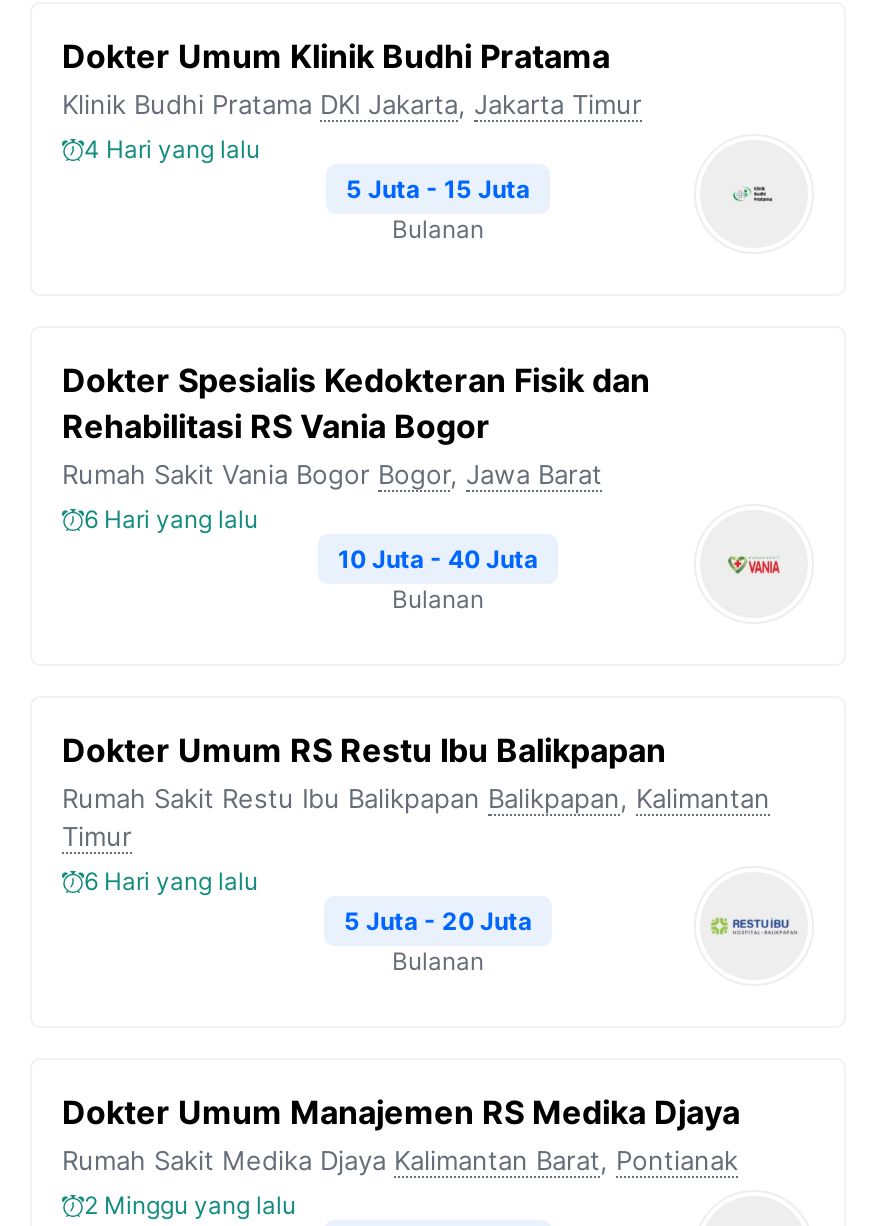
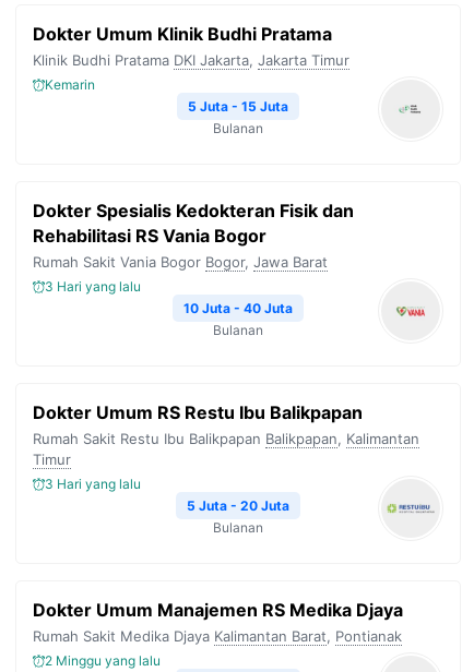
[84,134,260,164] 4 Hari yang lalu -> [45,76,95,93] Kemarin
[84,504,258,534] 6 Hari yang lalu -> [45,278,141,295] 3 Hari yang lalu
[84,866,258,896] 6 Hari yang lalu -> [45,476,141,492] 3 Hari yang lalu

